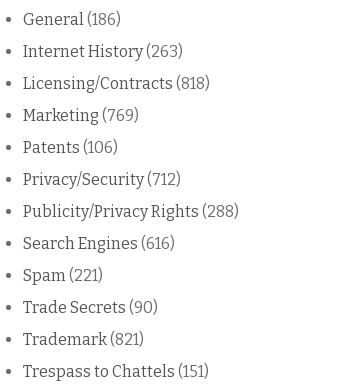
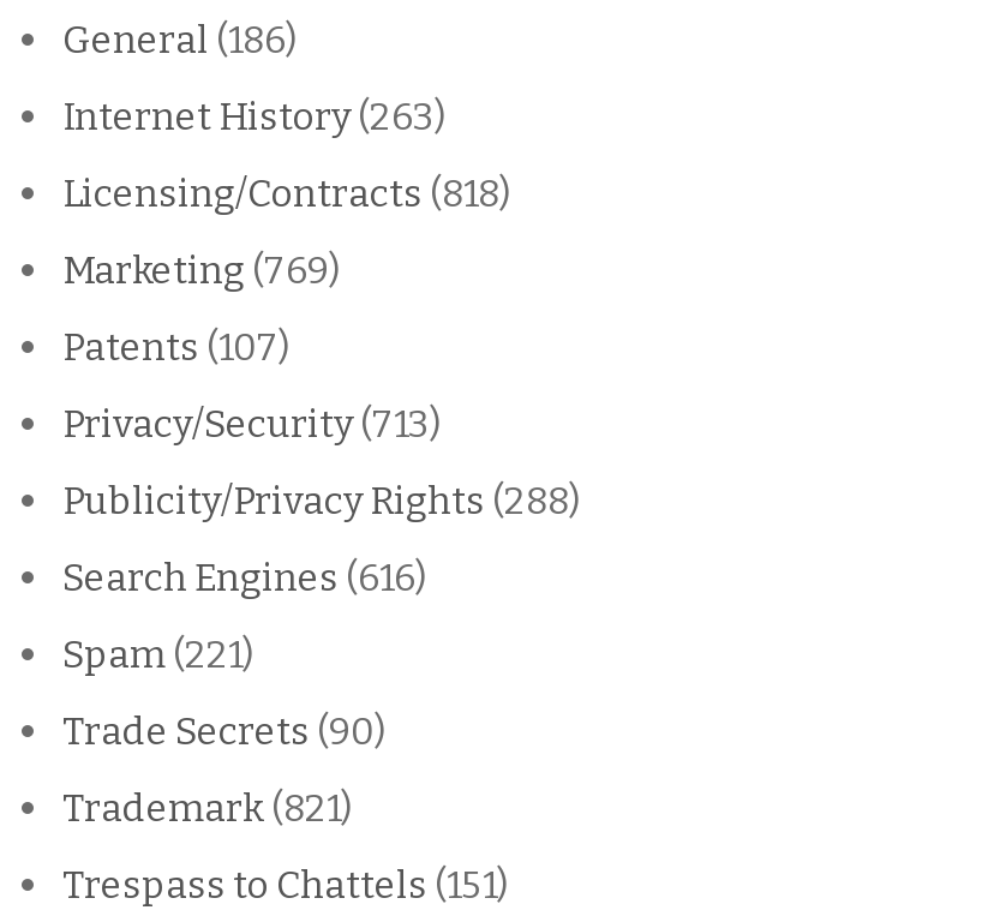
[23,137,118,156] Patents (106) -> [62,323,291,369] Patents (107)
[23,169,181,188] Privacy/Security (712) -> [62,400,442,445] Privacy/Security (713)

